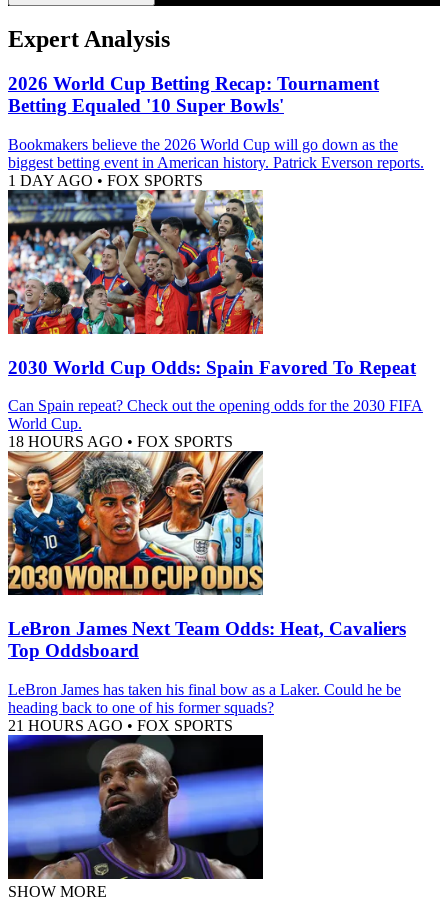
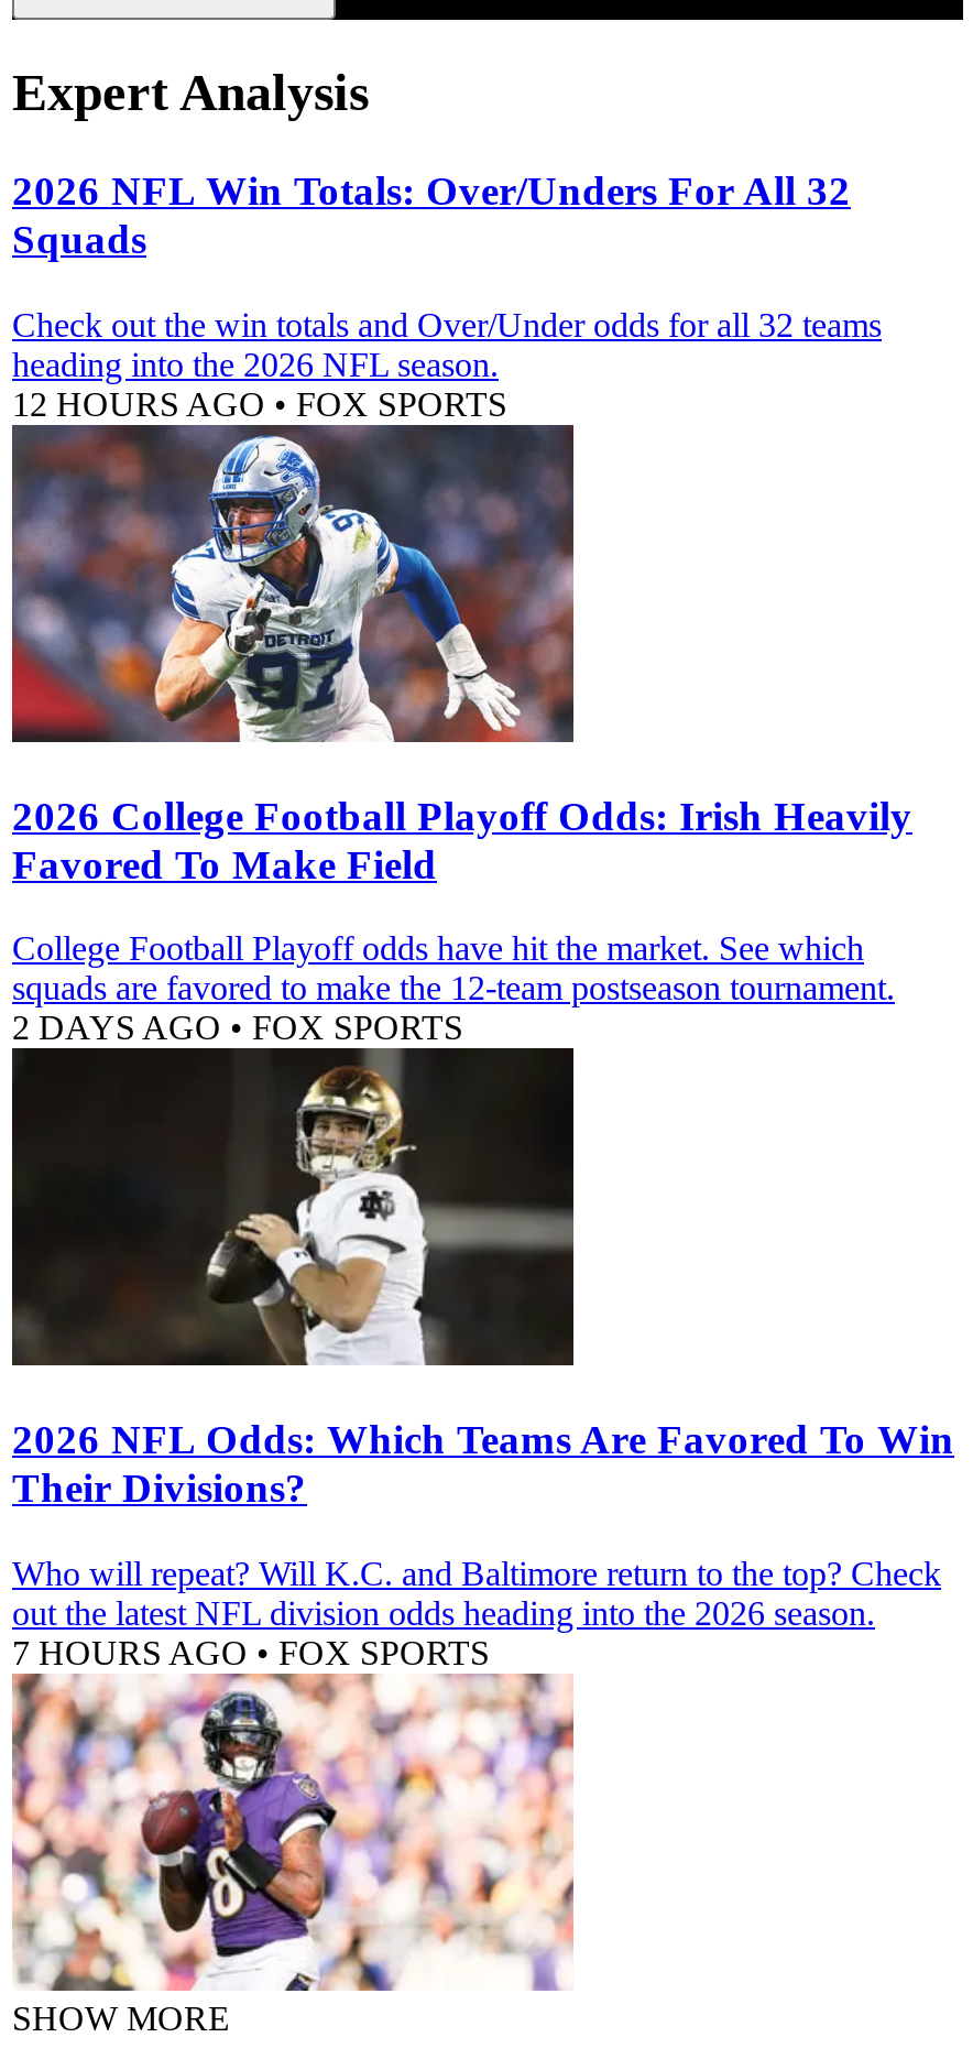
[8,73,379,116] 2026 World Cup Betting Recap: Tournament | Betting Equaled '10 Super Bowls' -> [12,168,851,262] 2026 NFL Win Totals: Over/Unders For All 32 | Squads
[8,136,424,189] Bookmakers believe the 2026 World Cup will go down as the | biggest betting event in American history. Patrick Everson reports. | 1 DAY AGO • FOX SPORTS -> [12,306,882,423] Check out the win totals and Over/Under odds for all 32 teams | heading into the 2026 NFL season. | 12 HOURS AGO • FOX SPORTS
[7,190,416,378] [image] | 2030 World Cup Odds: Spain Favored To Repeat -> [10,447,912,887] [image] | 2026 College Football Playoff Odds: Irish Heavily | Favored To Make Field
[8,397,423,450] Can Spain repeat? Check out the opening odds for the 2030 FIFA | World Cup. | 18 HOURS AGO • FOX SPORTS -> [12,930,895,1047] College Football Playoff odds have hit the market. See which | squads are favored to make the 12-team postseason tournament. | 2 DAYS AGO • FOX SPORTS
[7,462,406,661] [image] | LeBron James Next Team Odds: Heat, Cavaliers | Top Oddsboard -> [10,1050,954,1511] [image] | 2026 NFL Odds: Which Teams Are Favored To Win | Their Divisions?
[8,681,401,734] LeBron James has taken his final bow as a Laker. Could he be | heading back to one of his former squads? | 21 HOURS AGO • FOX SPORTS -> [12,1554,941,1671] Who will repeat? Will K.C. and Baltimore return to the top? Check | out the latest NFL division odds heading into the 2026 season. | 7 HOURS AGO • FOX SPORTS
[7,745,264,880] [image] -> [10,1674,576,1993] [image]

